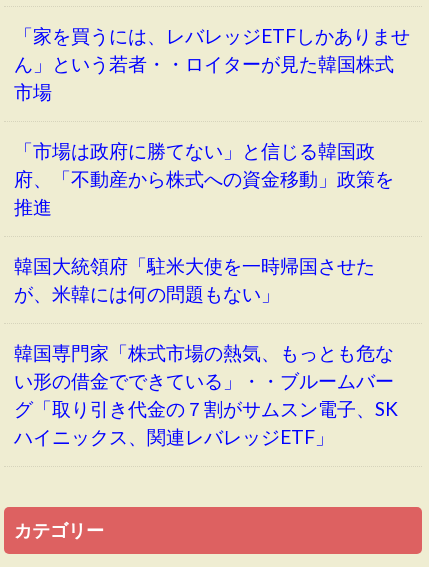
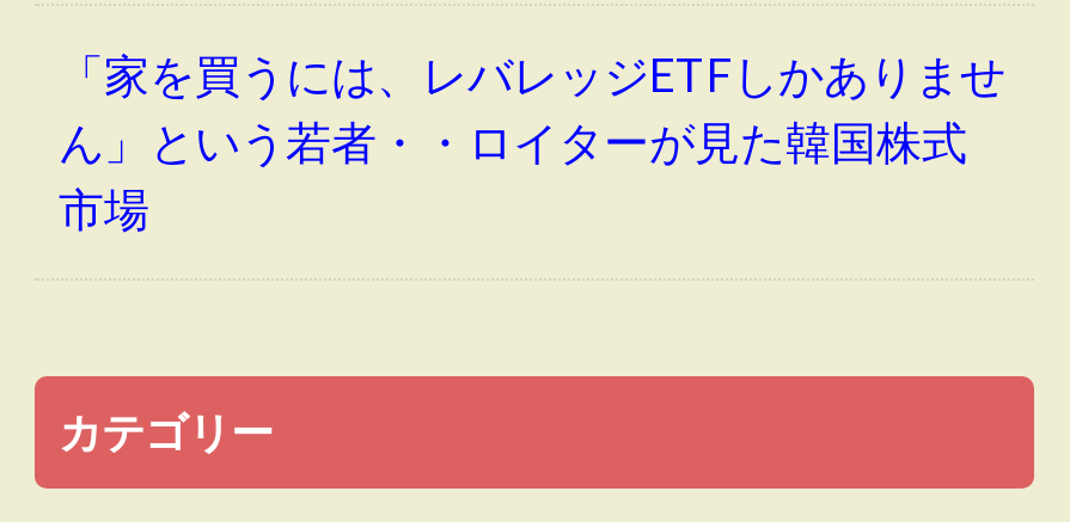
[14,139,398,448] 「市場は政府に勝てない」と信じる韓国政 | 府、「不動産から株式への資金移動」政策を | 推進 | 韓国大統領府「駐米大使を一時帰国させた | が、米韓には何の問題もない」 | 韓国専門家「株式市場の熱気、もっとも危な | い形の借金でできている」・・ブルームバー | グ「取り引き代金の７割がサムスン電子、SK | ハイニックス、関連レバレッジETF」 -> none

